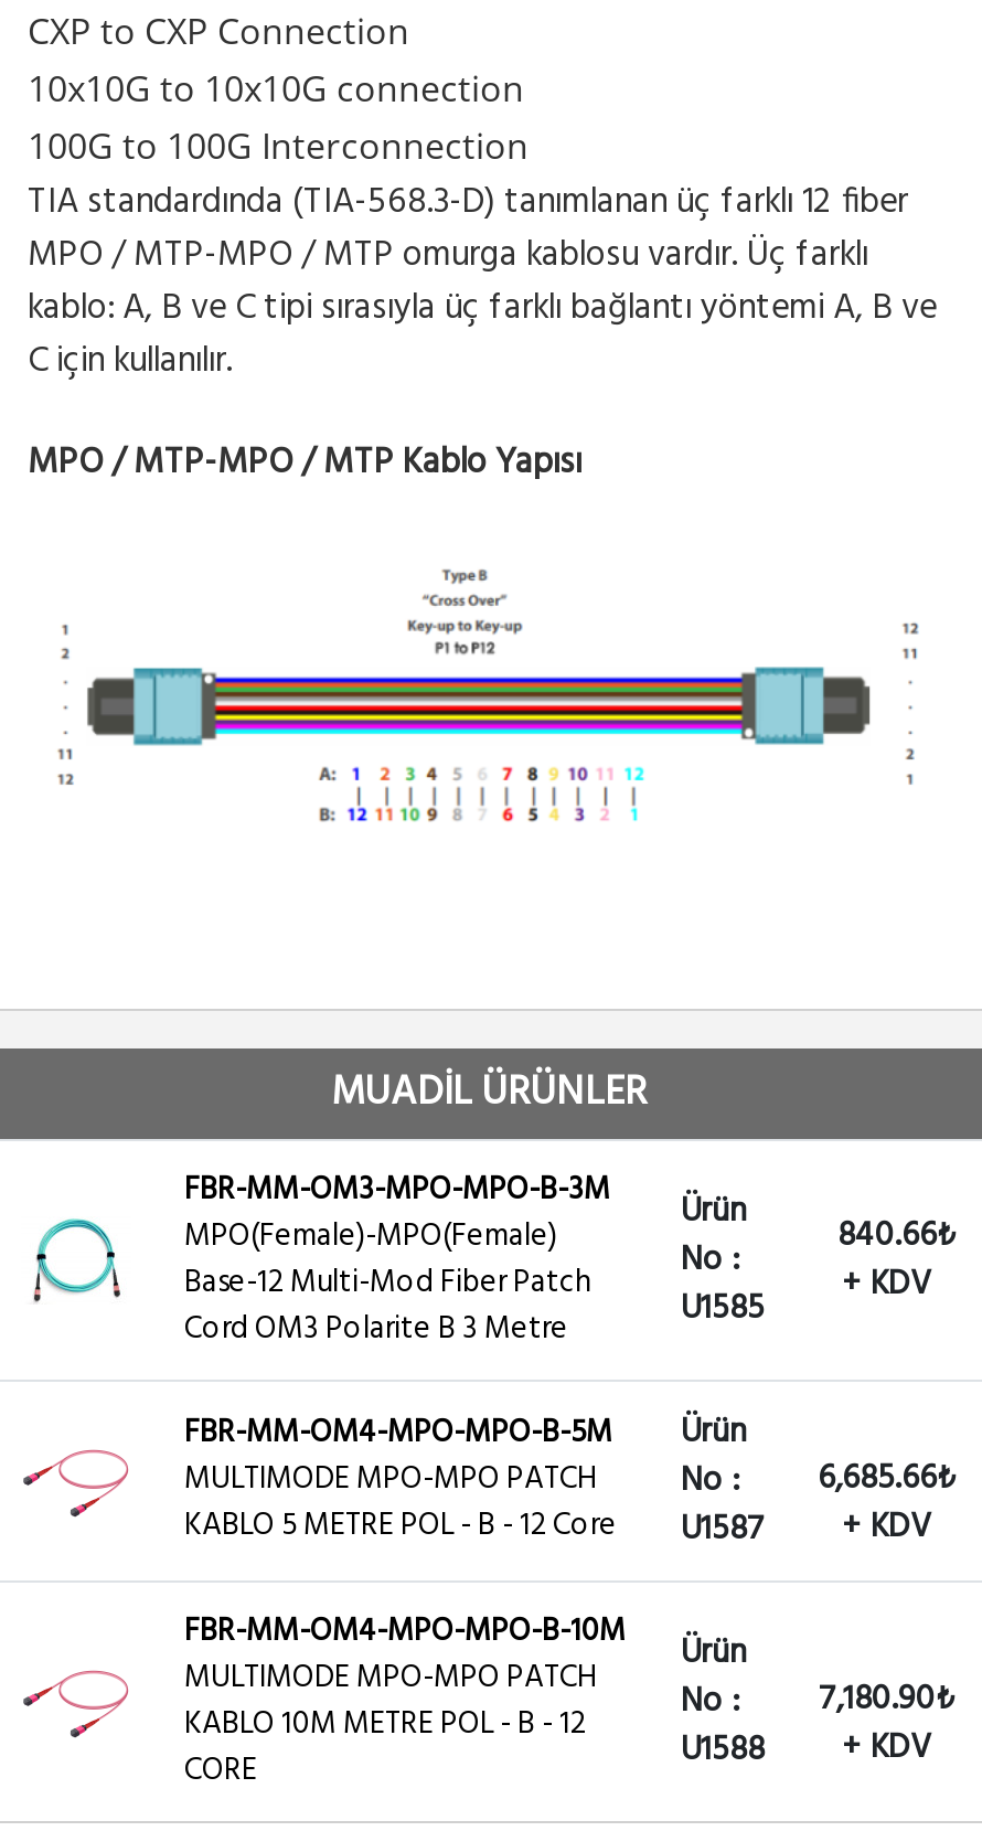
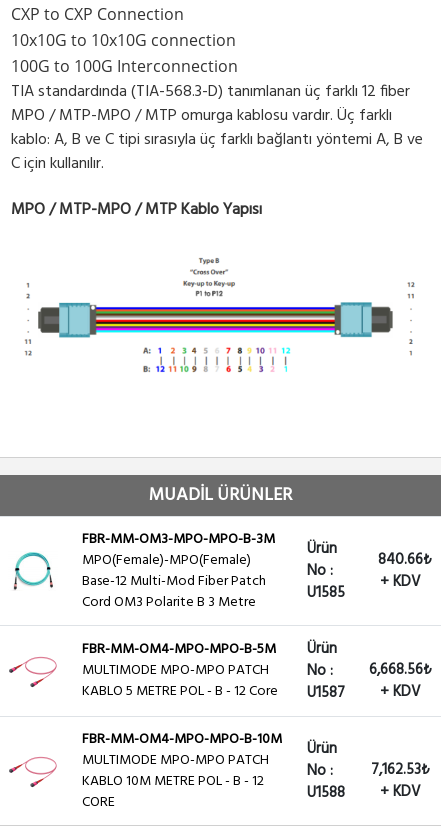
[184,1452,957,1508] MULTIMODE MPO-MPO PATCH No : 6,685.66₺ -> [82,658,432,683] MULTIMODE MPO-MPO PATCH No : 6,668.56₺
[184,1607,956,1777] MULTIMODE MPO-MPO PATCH KABLO 10M METRE POL - B - 12 FBR-MM-OM4-MPO-MPO-B-10M No : Ürün U1588 7,180.90₺ + KDV -> [82,728,430,805] MULTIMODE MPO-MPO PATCH KABLO 10M METRE POL - B - 12 FBR-MM-OM4-MPO-MPO-B-10M No : Ürün U1588 7,162.53₺ + KDV

